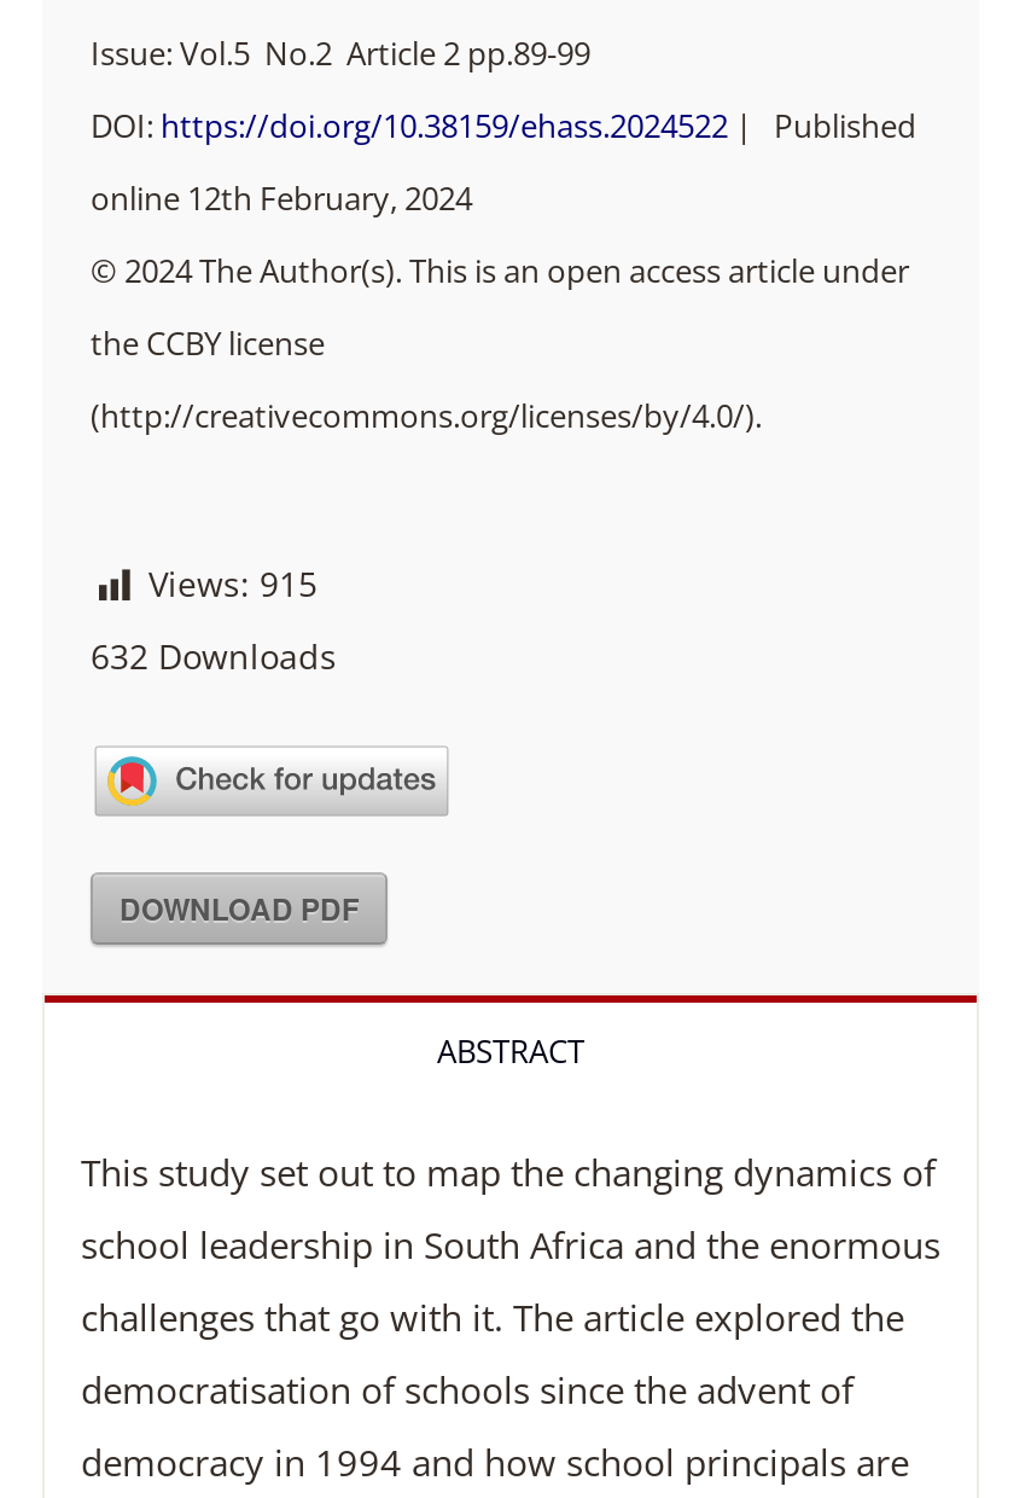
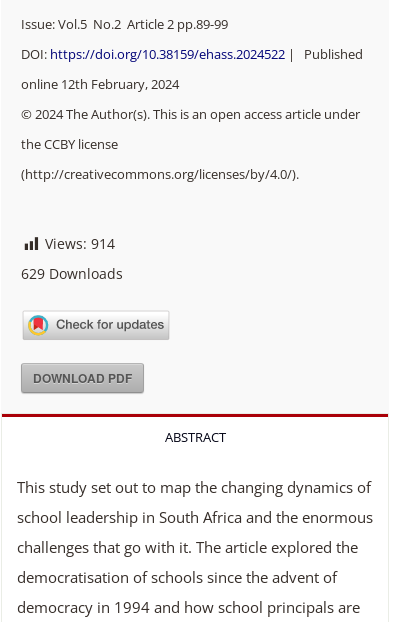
[148,562,318,607] Views: 915 -> [45,234,115,253] Views: 914
[91,634,337,680] 632 Downloads -> [21,264,123,283] 629 Downloads

